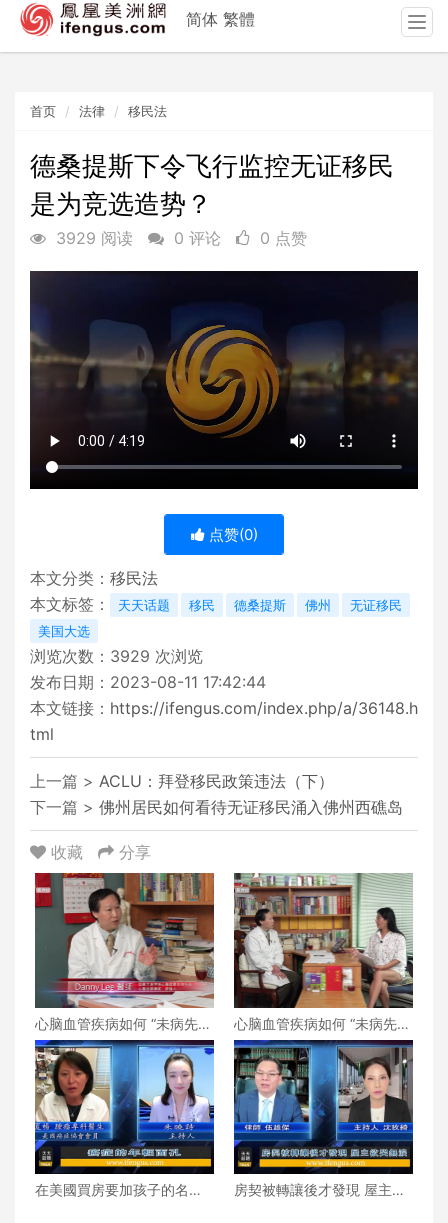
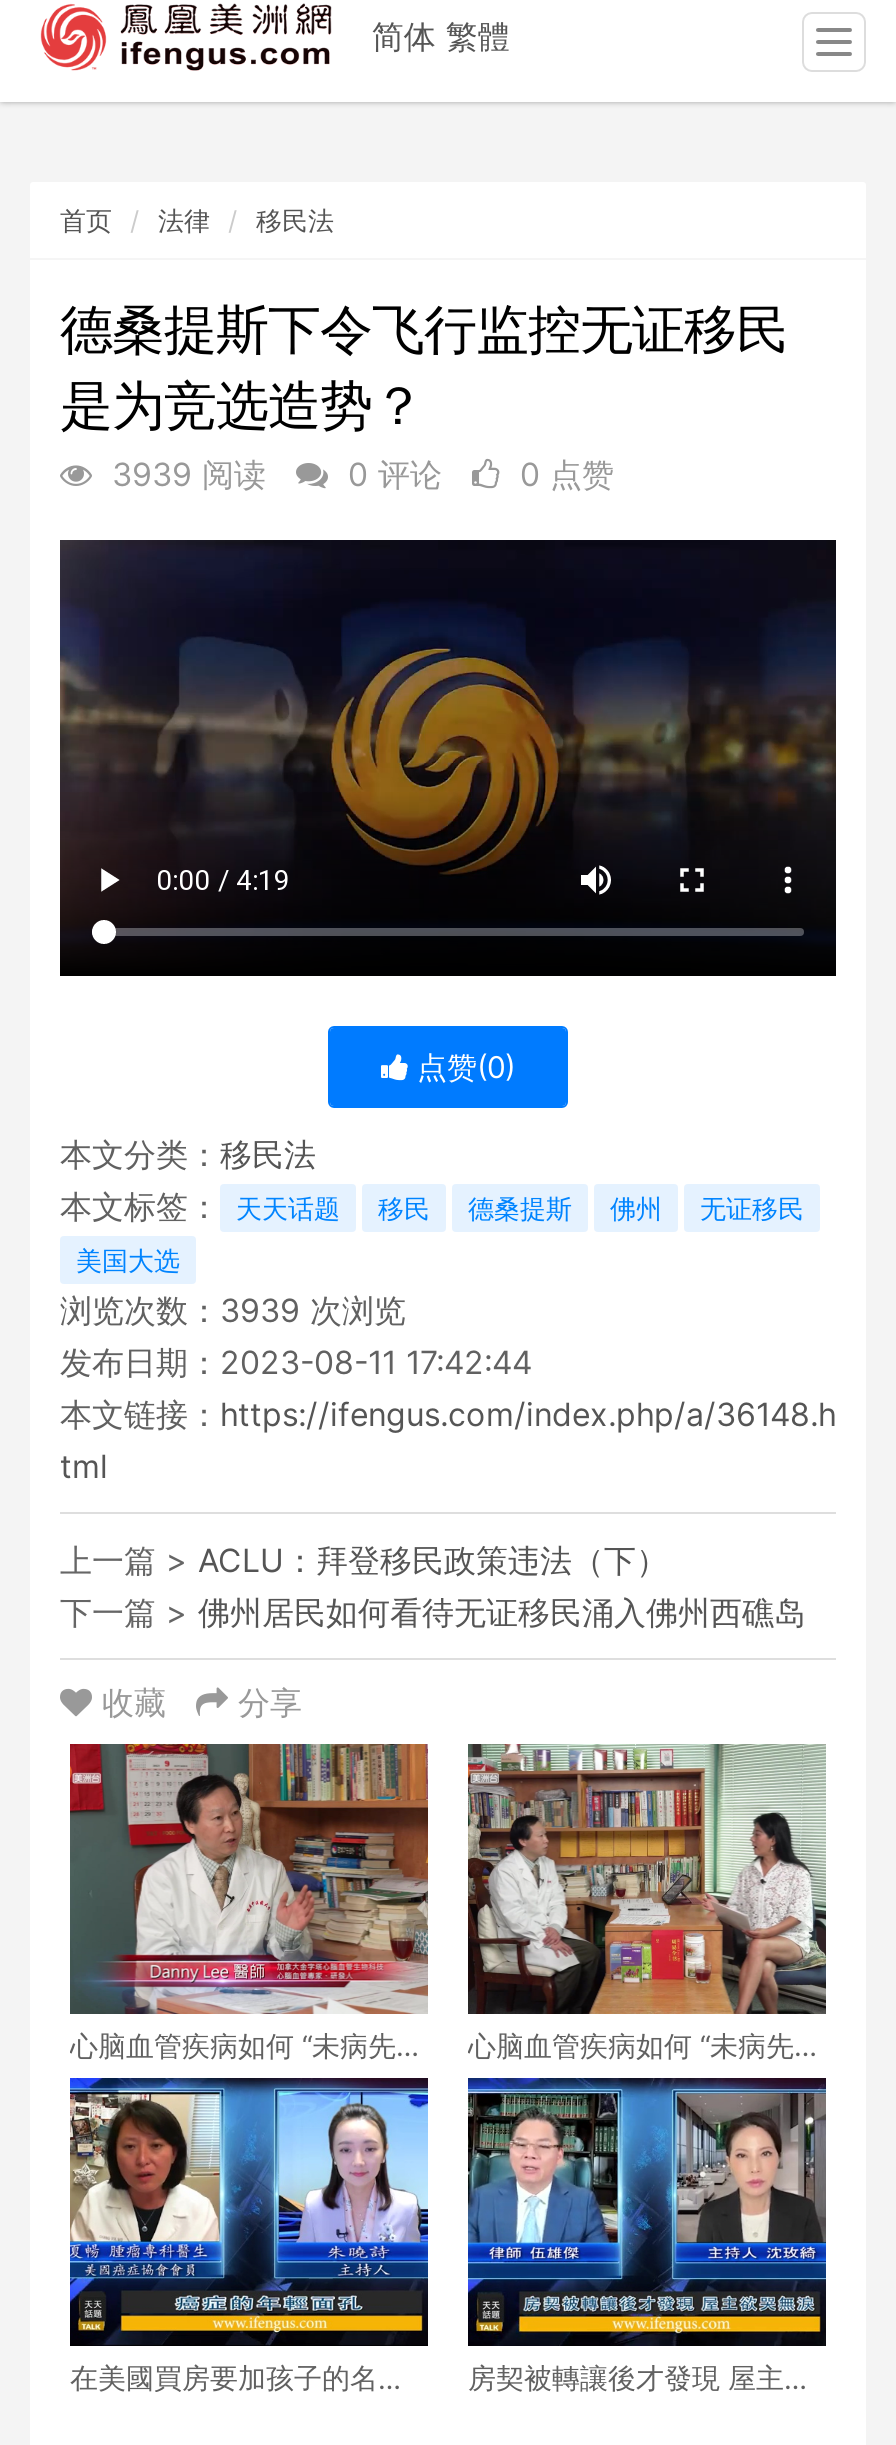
[51,228,307,248] 3929 阅读 0 评论 0 点赞 -> [102,454,614,494] 3939 阅读 0 评论 0 点赞
[30,646,203,666] 浏览次数：3929次浏览 -> [60,1290,406,1330] 浏览次数：3939次浏览

